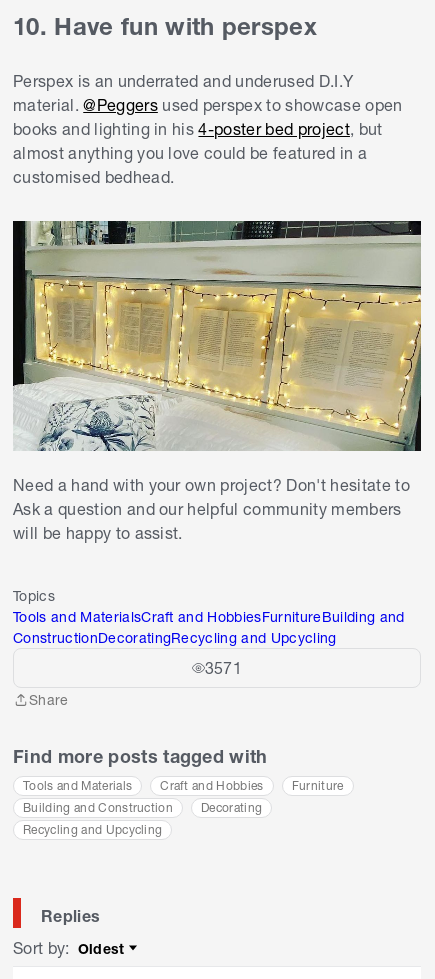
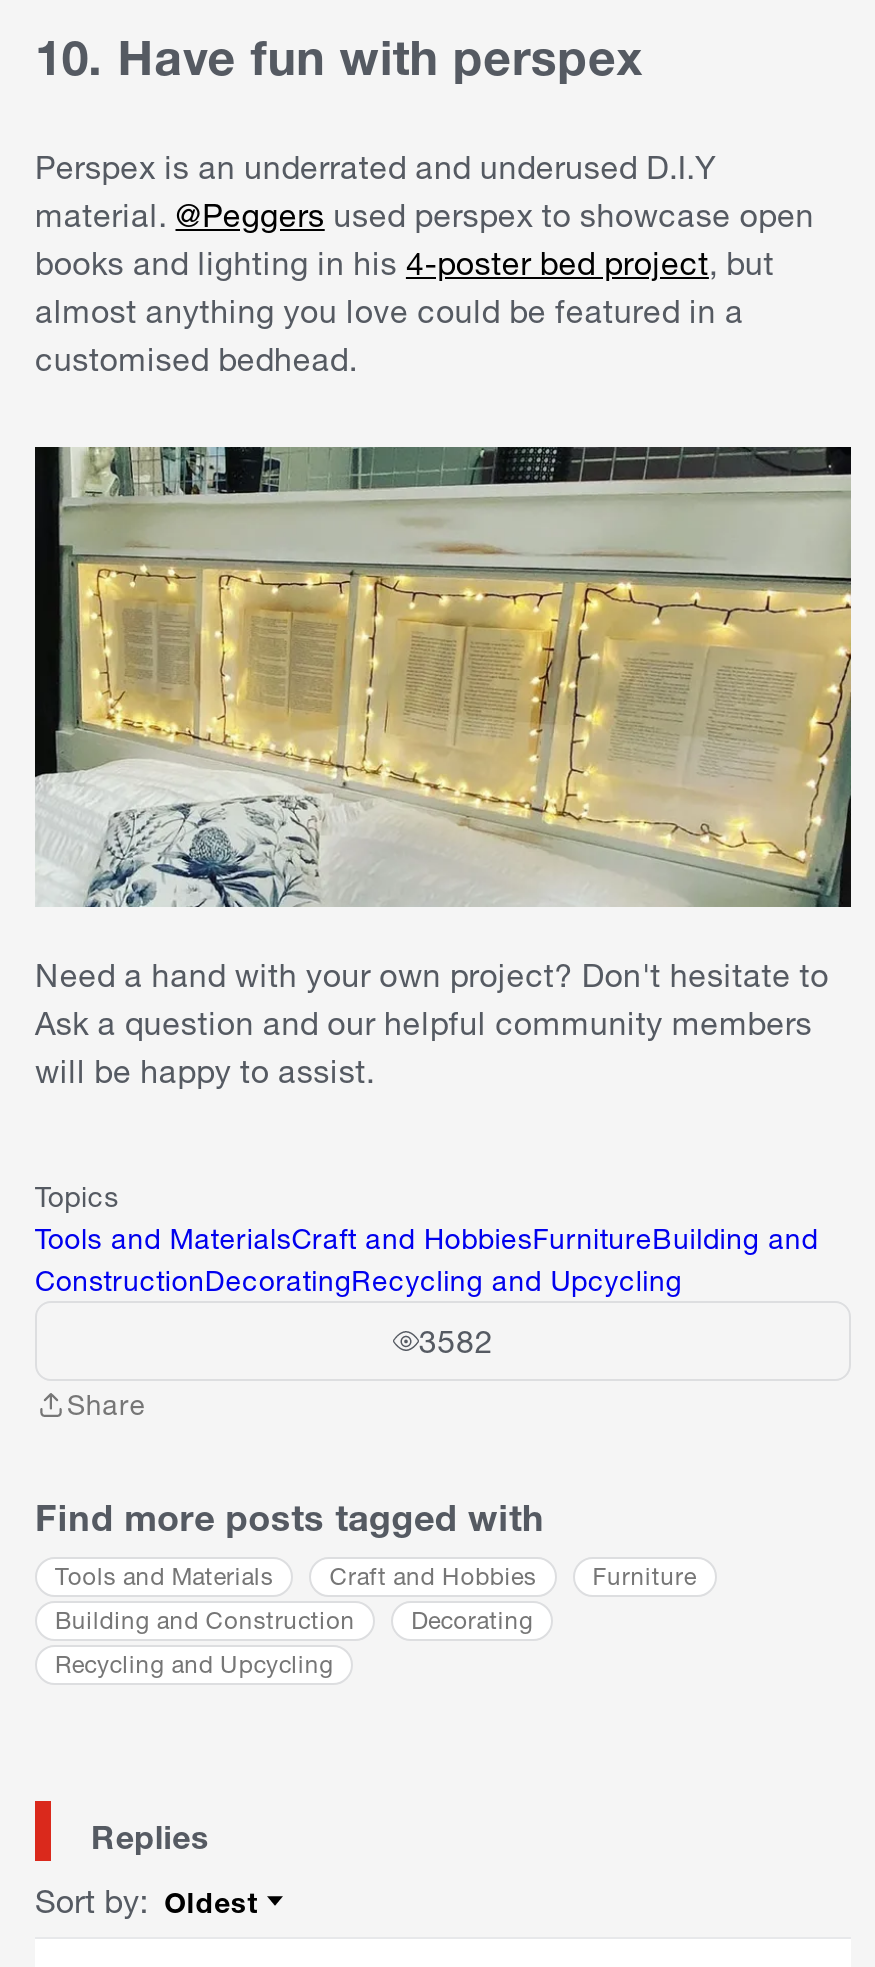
[205,658,242,677] 3571 -> [419,1321,493,1359] 3582

